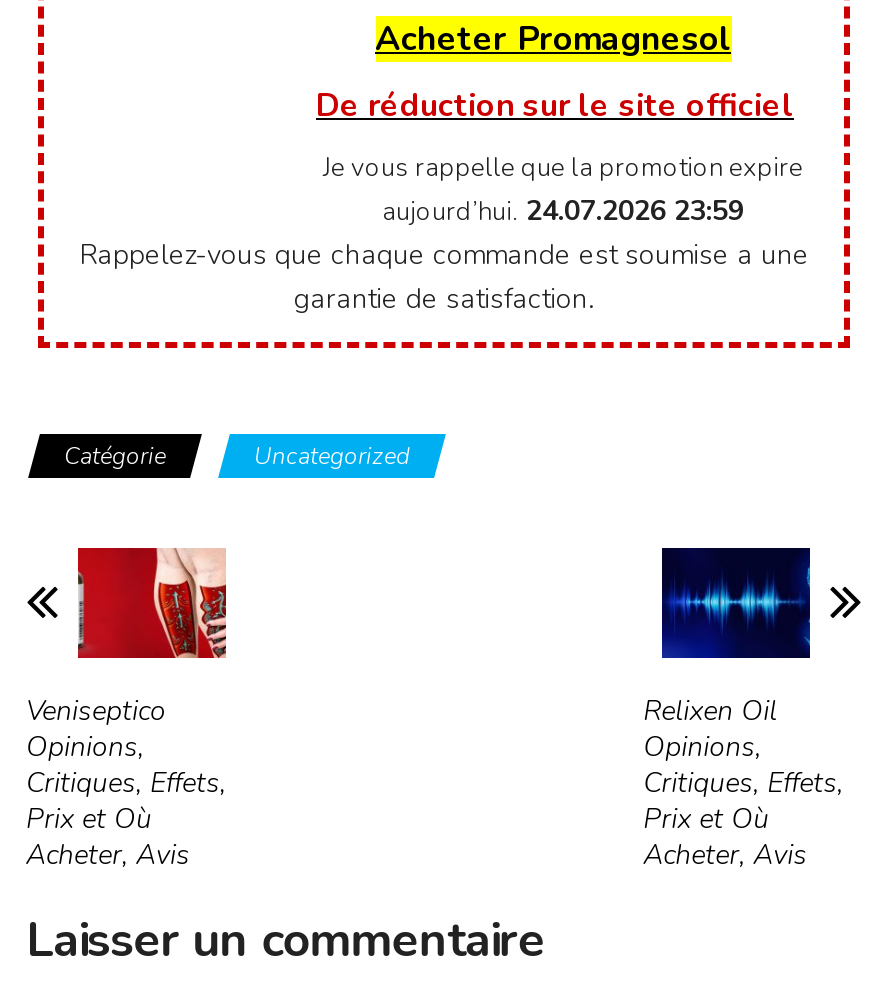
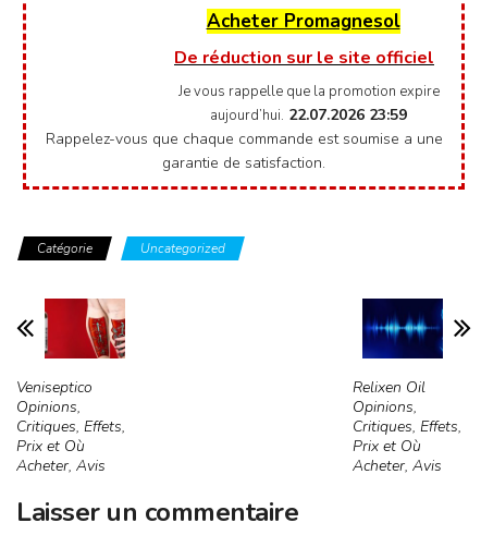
[382,192,744,230] aujourd’hui. 24.07.2026 23:59 -> [210,105,407,125] aujourd’hui. 22.07.2026 23:59

